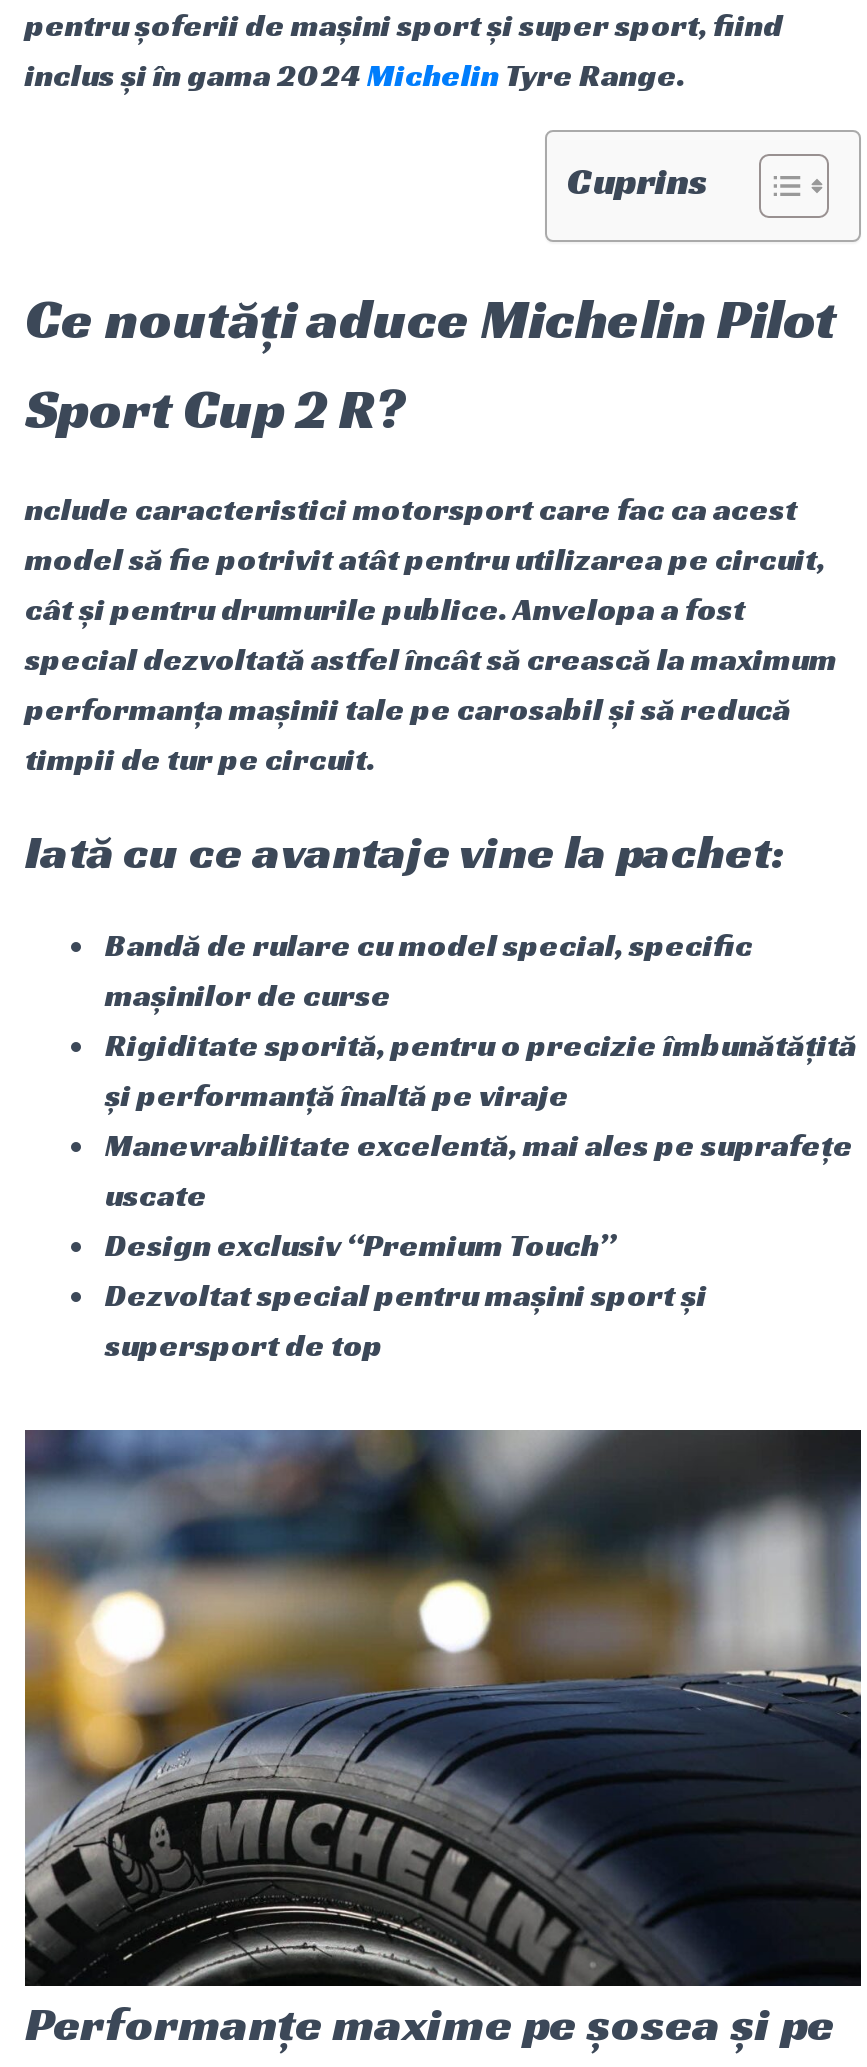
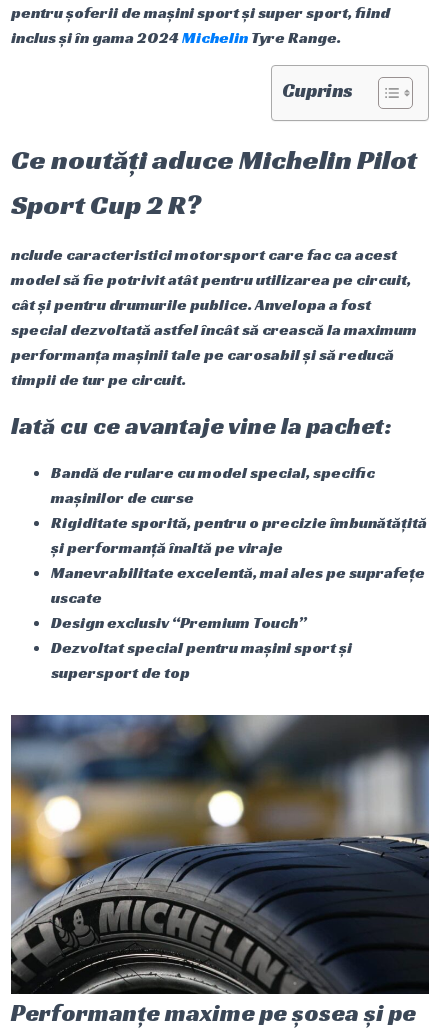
[25,488,837,780] nclude caracteristici motorsport care fac ca acest | model să fe potrivit atât pentru utilizarea pe circuit, | cât și pentru drumurile publice. Anvelopa a fost | special dezvoltată astfel încât să crească la maximum | performanța mașinii tale pe carosabil și să reducă | timpii de tur pe circuit. -> [11,244,417,390] nclude caracteristici motorsport care fac ca acest | model să fie potrivit atât pentru utilizarea pe circuit, | cât și pentru drumurile publice. Anvelopa a fost | special dezvoltată astfel încât să crească la maximum | performanța mașinii tale pe carosabil și să reducă | timpii de tur pe circuit.
[105,924,857,1366] Bandă de rulare cu model special, specifc | mașinilor de curse | Rigiditate sporită, pentru o precizie îmbunătățită | și performanță înaltă pe viraje | Manevrabilitate excelentă, mai ales pe suprafețe | uscate | Design exclusiv “Premium Touch” | Dezvoltat special pentru mașini sport și | supersport de top -> [51,462,427,683] Bandă de rulare cu model special, specific | mașinilor de curse | Rigiditate sporită, pentru o precizie îmbunătățită | și performanță înaltă pe viraje | Manevrabilitate excelentă, mai ales pe suprafețe | uscate | Design exclusiv “Premium Touch” | Dezvoltat special pentru mașini sport și | supersport de top

